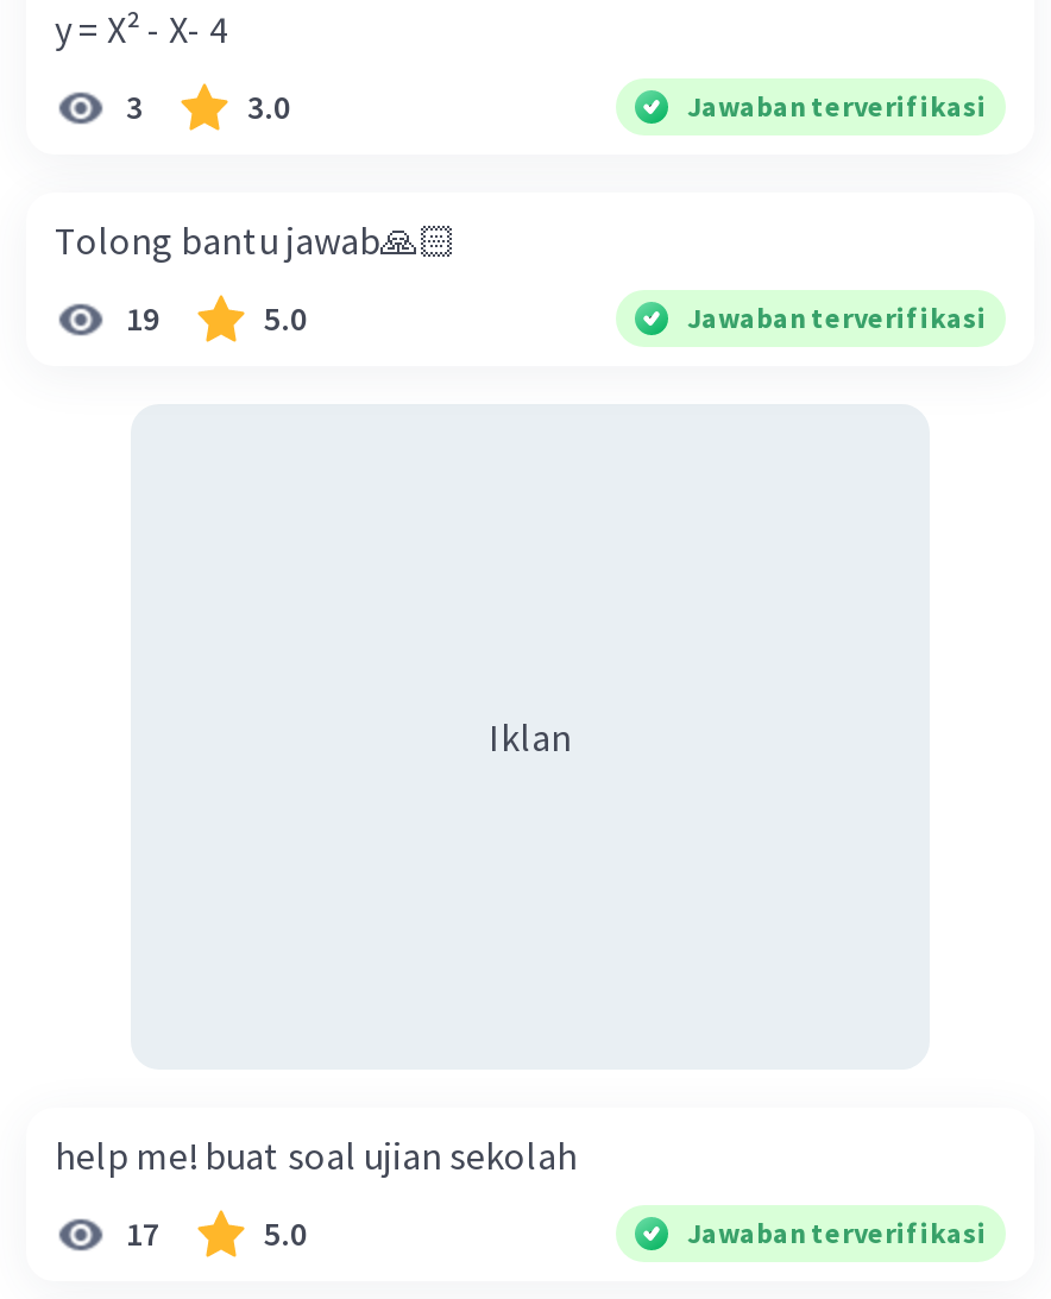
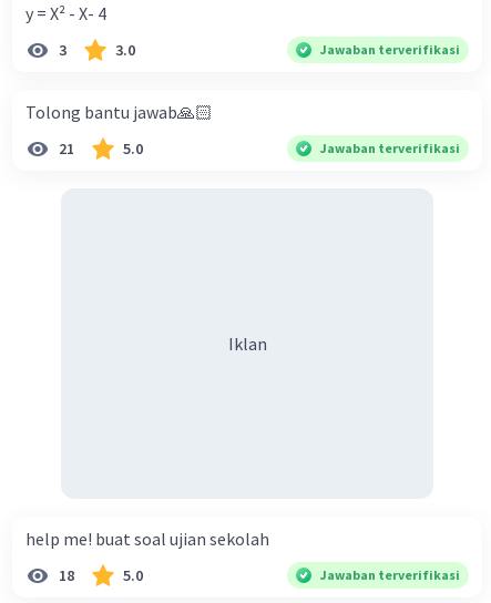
[126,298,159,340] 19 -> [59,139,74,159] 21
[126,1213,159,1256] 17 -> [59,566,74,585] 18

